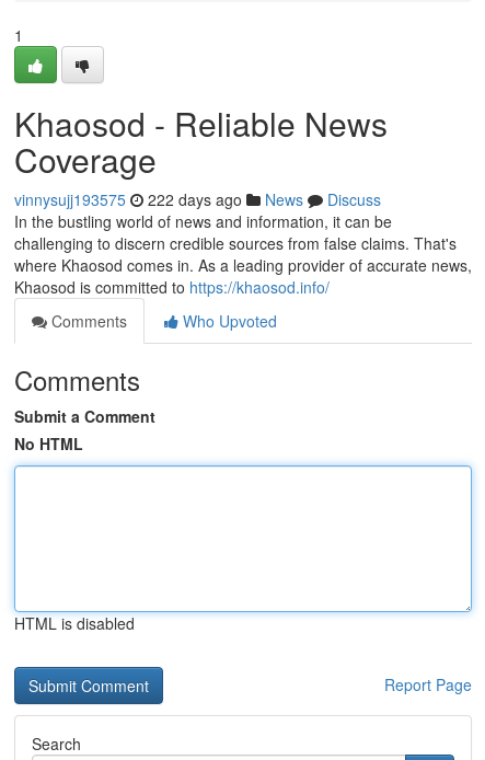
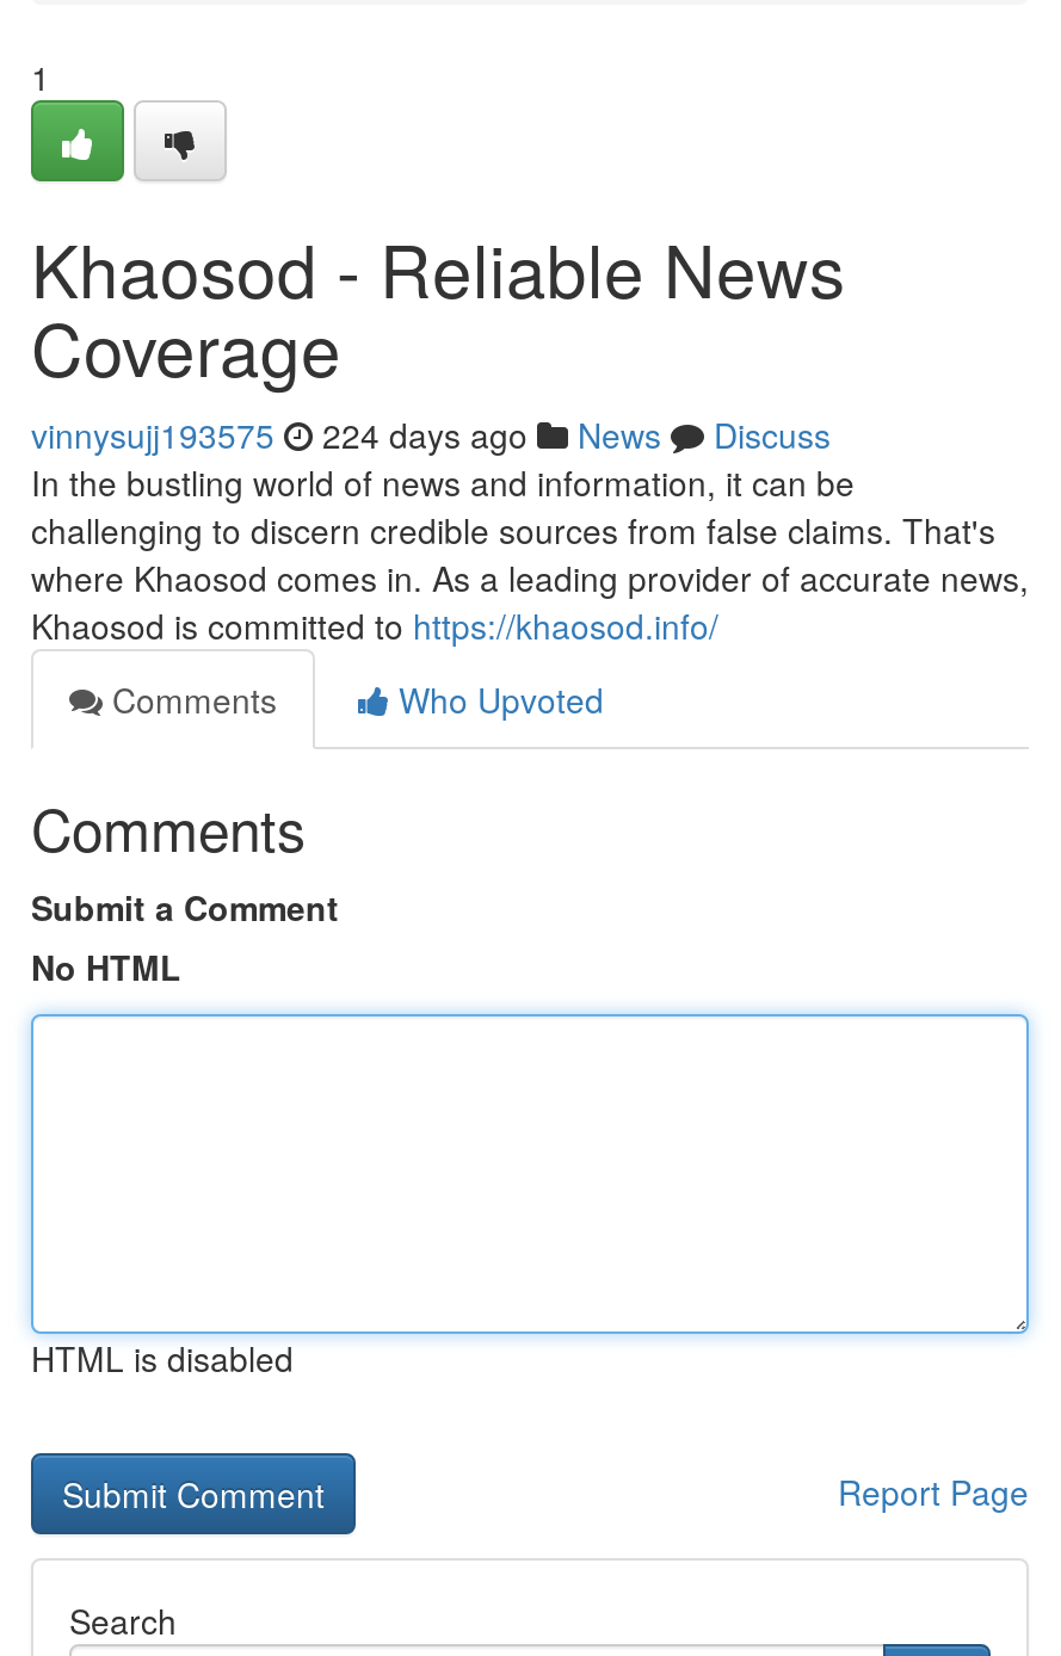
[14,188,381,210] vinnysujj193575 222 days ago News Discuss -> [31,410,831,458] vinnysujj193575 224 days ago News Discuss

